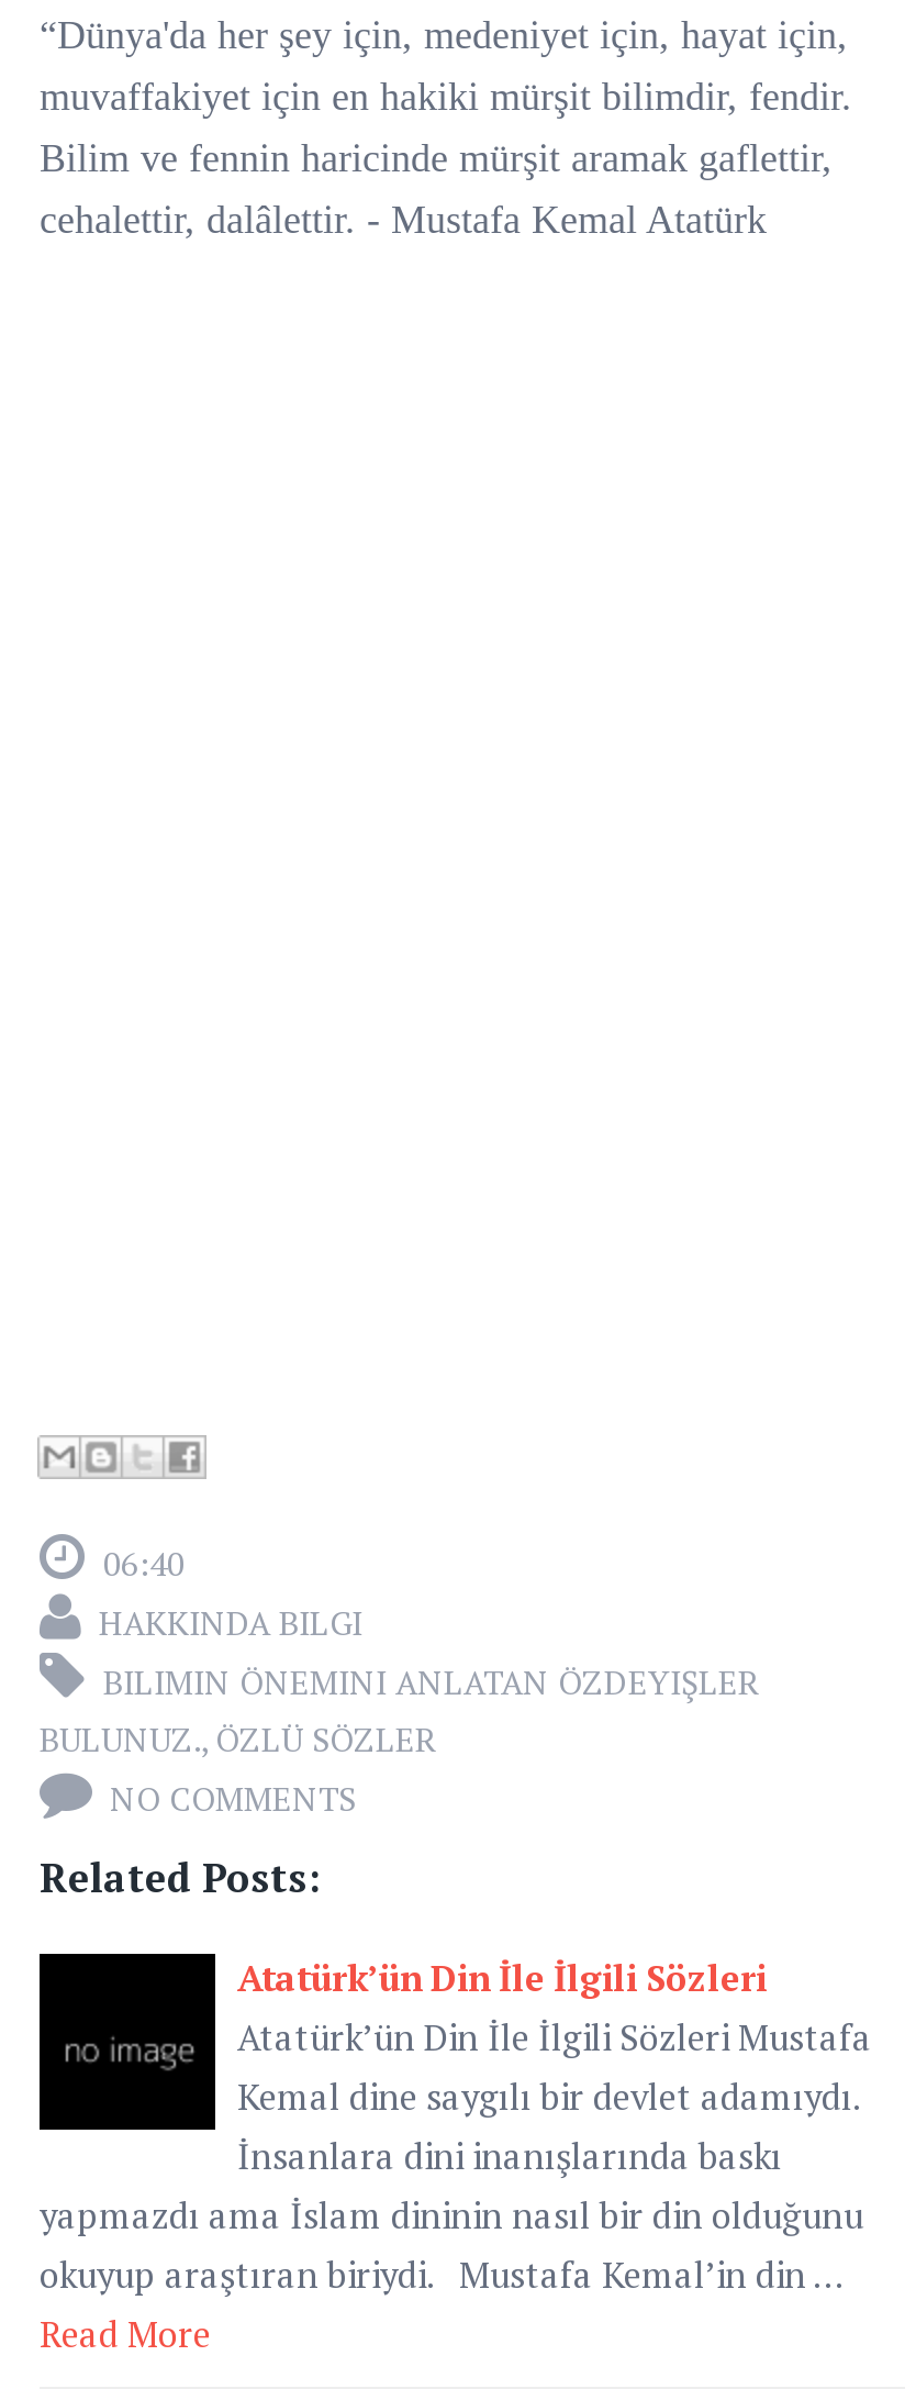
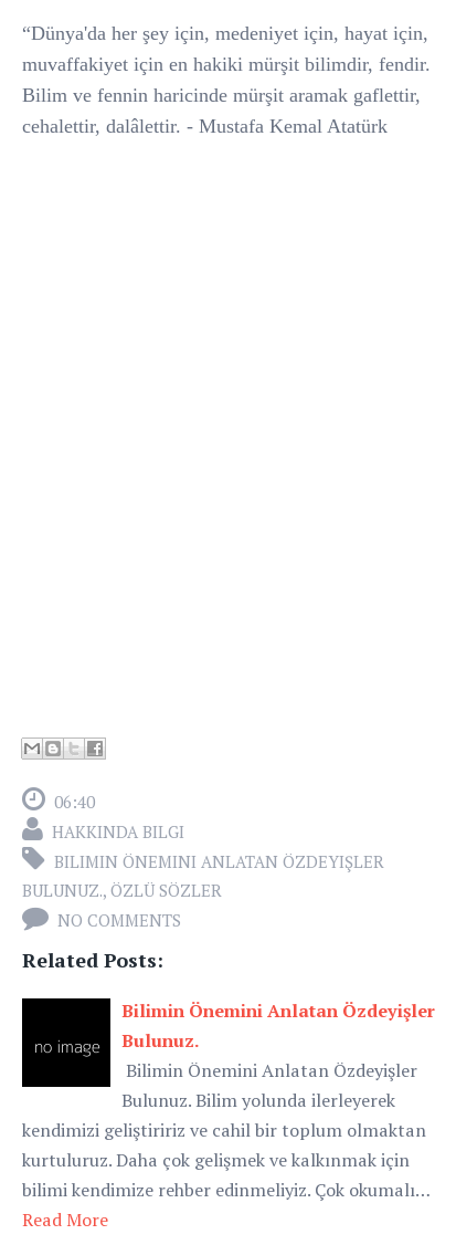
[40,1953,872,2298] Atatürk’ün Din İle İlgili Sözleri | Atatürk’ün Din İle İlgili Sözleri Mustafa | Kemal dine saygılı bir devlet adamıydı. | İnsanlara dini inanışlarında baskı | yapmazdı ama İslam dininin nasıl bir din olduğunu | okuyup araştıran biriydi. Mustafa Kemal’in din … -> [22,998,435,1201] Bilimin Önemini Anlatan Özdeyişler | Bulunuz. | Bilimin Önemini Anlatan Özdeyişler | Bulunuz. Bilim yolunda ilerleyerek | kendimizi geliştiririz ve cahil bir toplum olmaktan | kurtuluruz. Daha çok gelişmek ve kalkınmak için | bilimi kendimize rehber edinmeliyiz. Çok okumalı…

